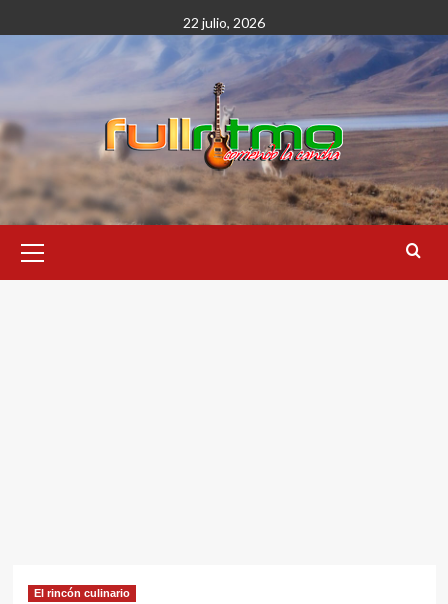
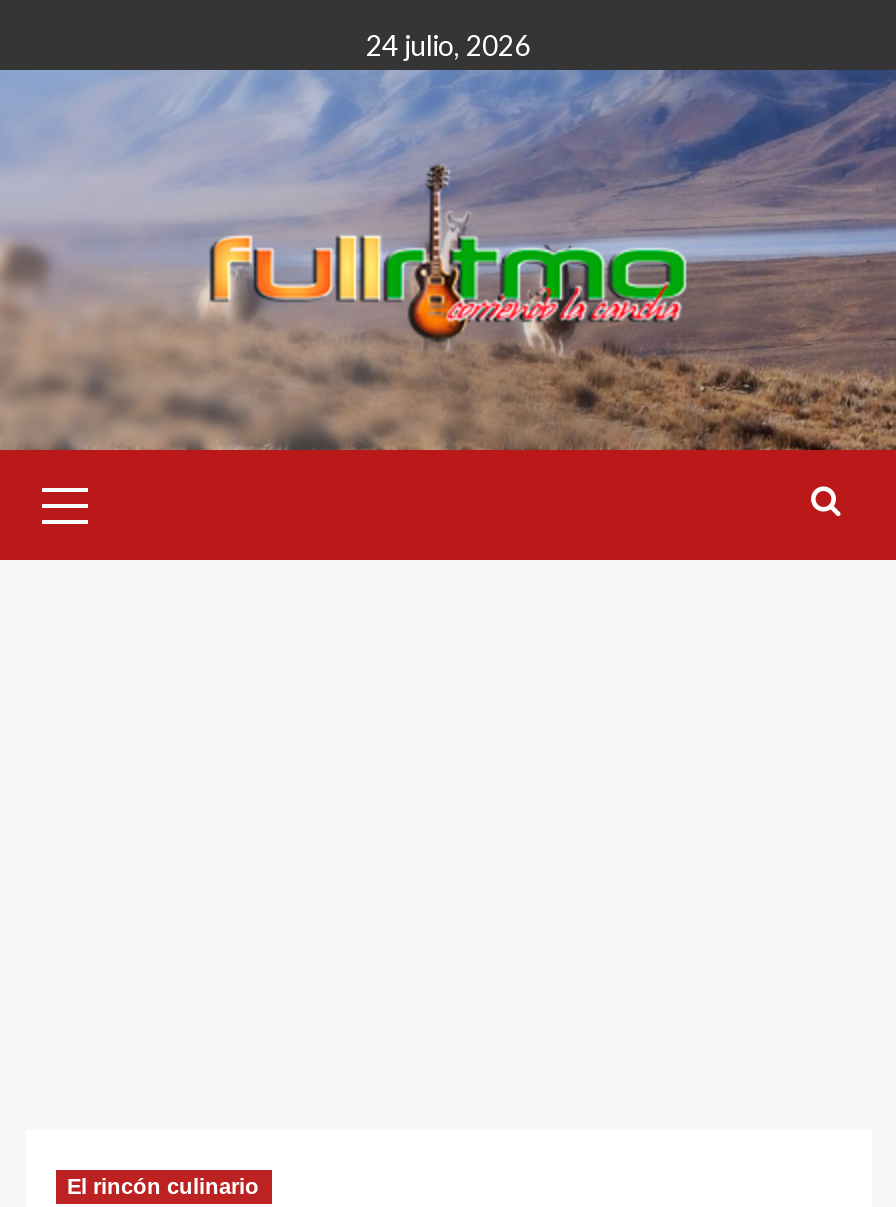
[183,14,265,31] 22 julio, 2026 -> [366,28,530,62] 24 julio, 2026

